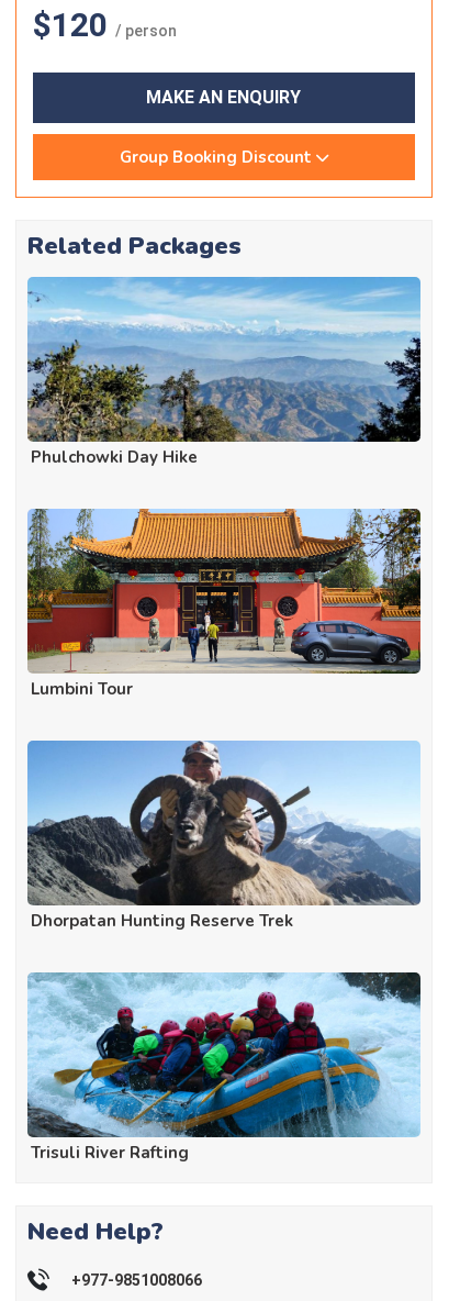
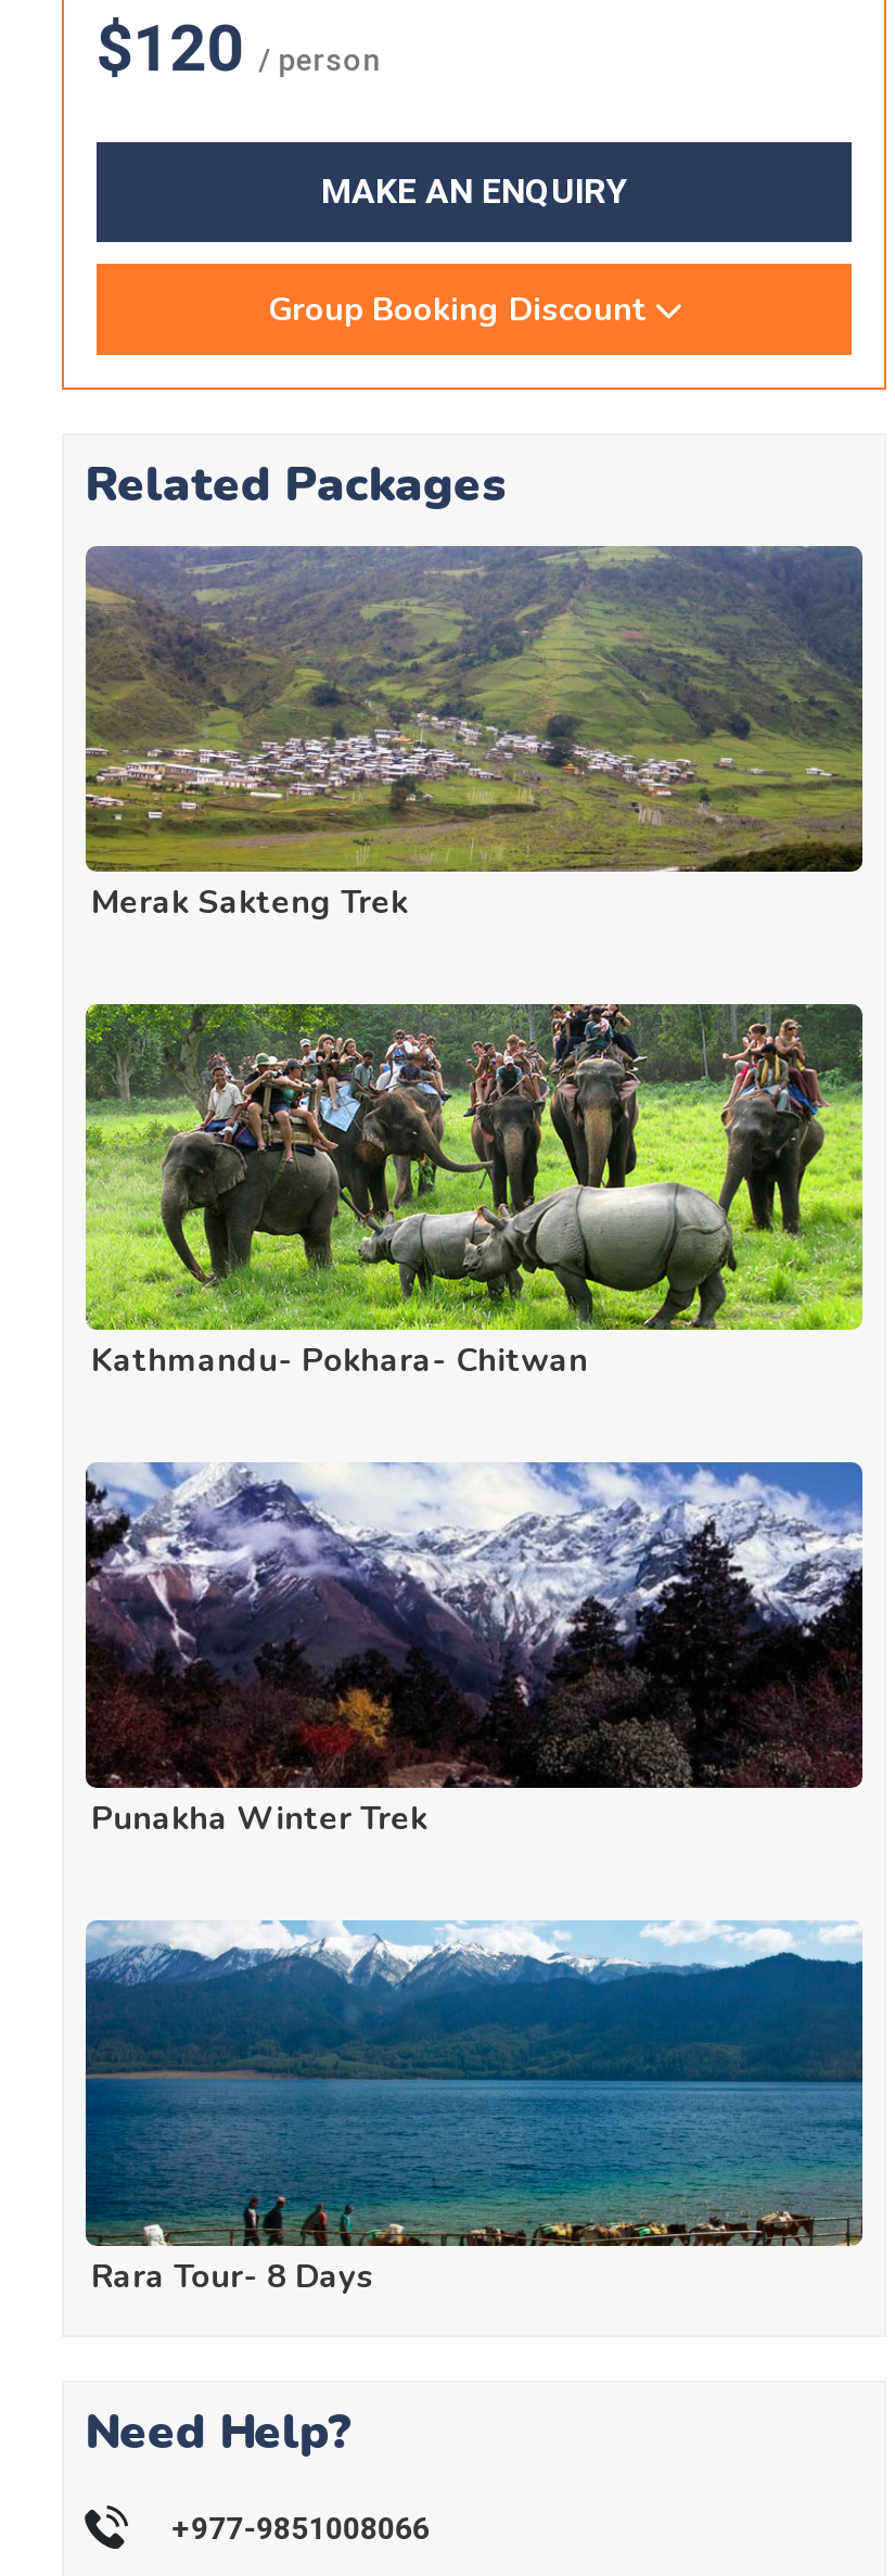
[27,277,422,468] [image] | Phulchowki Day Hike -> [84,546,865,924] [image] | Merak Sakteng Trek
[26,508,422,700] [image] | Lumbini Tour -> [84,1002,865,1383] [image] | Kathmandu- Pokhara- Chitwan
[26,740,422,932] [image] | Dhorpatan Hunting Reserve Trek -> [84,1462,865,1841] [image] | Punakha Winter Trek
[26,971,422,1164] [image] | Trisuli River Rafting -> [84,1920,865,2299] [image] | Rara Tour- 8 Days

